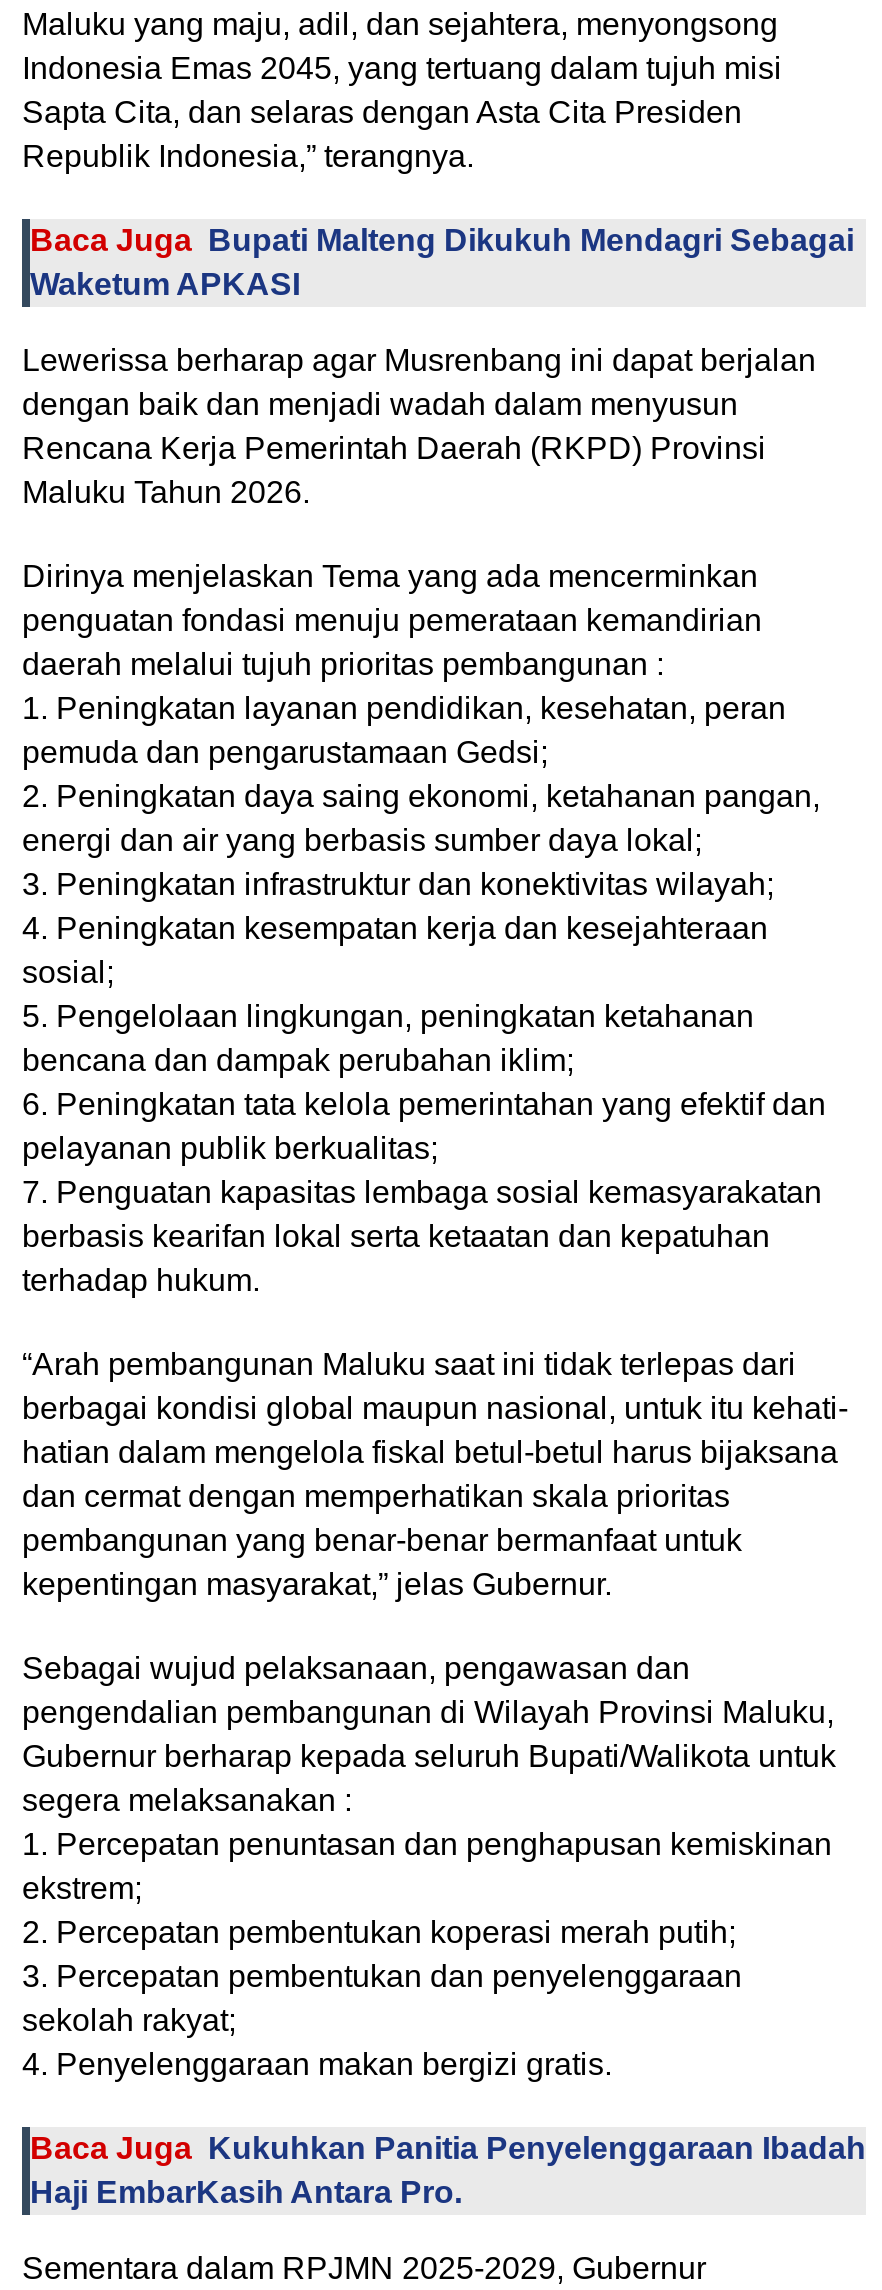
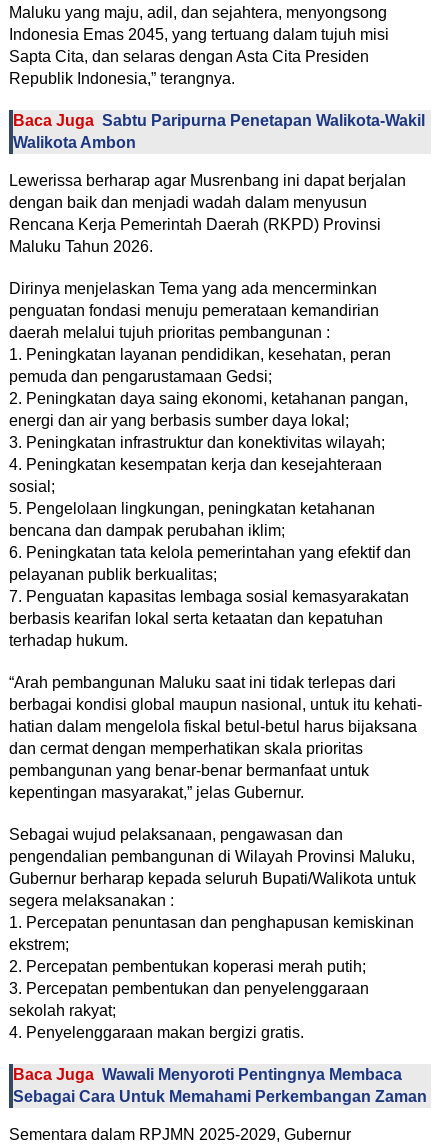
[30,223,854,301] Baca Juga Bupati Malteng Dikukuh Mendagri Sebagai | Waketum APKASI -> [13,112,425,151] Baca Juga Sabtu Paripurna Penetapan Walikota-Wakil | Walikota Ambon
[30,2131,866,2209] Baca Juga Kukuhkan Panitia Penyelenggaraan Ibadah | Haji EmbarKasih Antara Pro. -> [13,1066,427,1105] Baca Juga Wawali Menyoroti Pentingnya Membaca | Sebagai Cara Untuk Memahami Perkembangan Zaman

